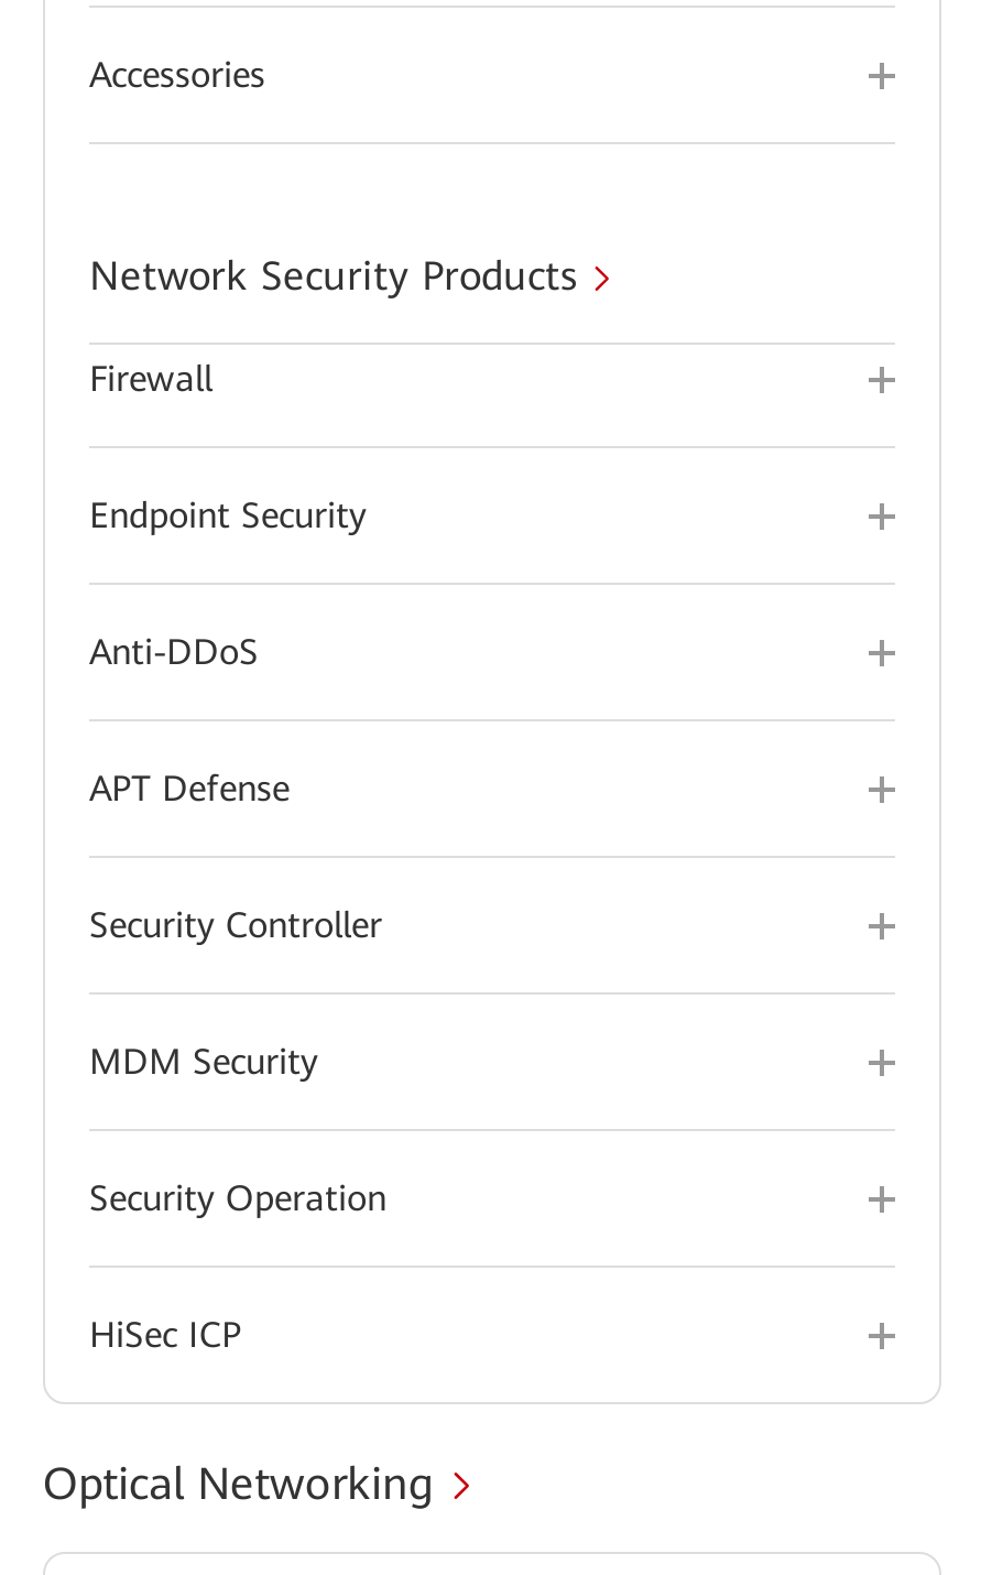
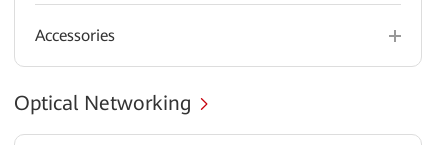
[89,252,578,1356] Network Security Products | Firewall | Endpoint Security | Anti-DDoS | APT Defense | Security Controller | MDM Security | Security Operation | HiSec ICP -> none

